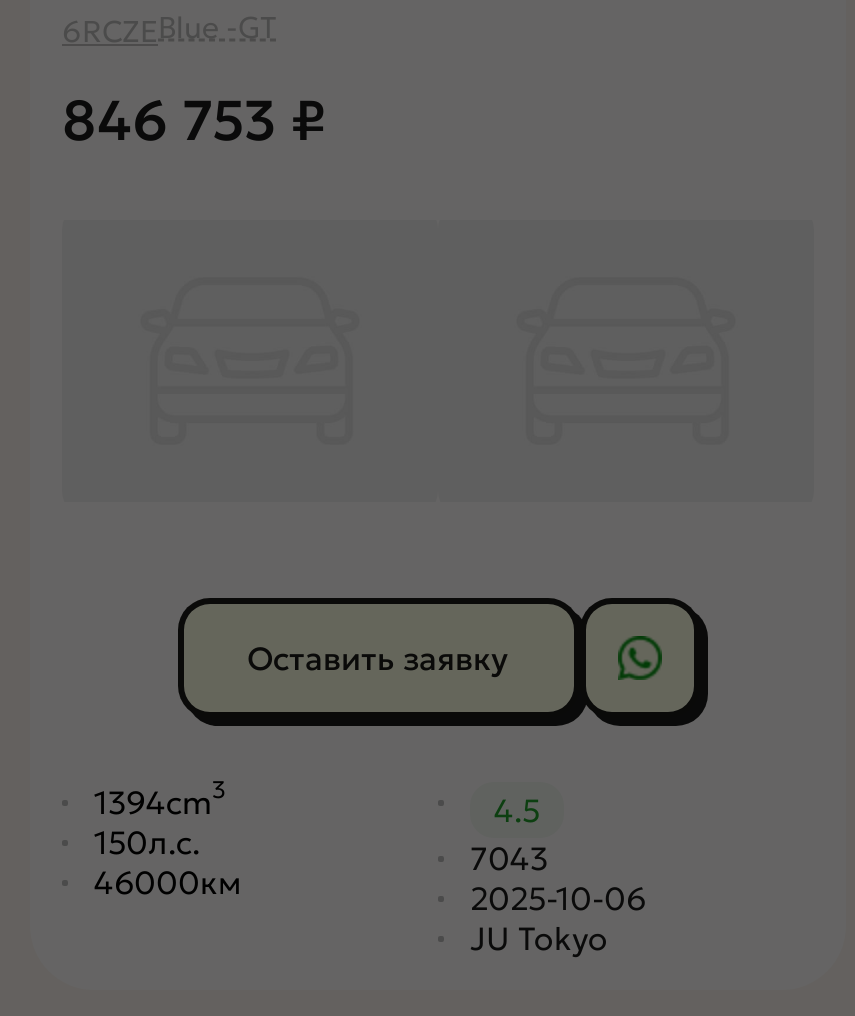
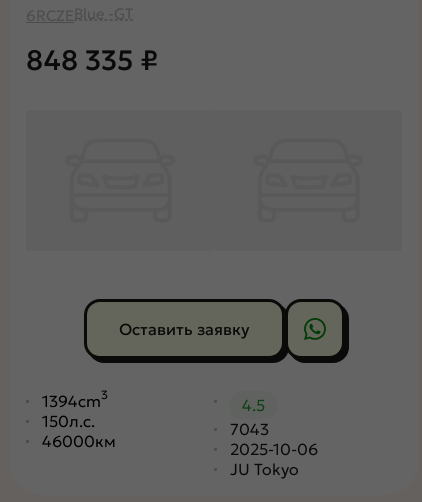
[62,86,326,156] 846 753 ₽ -> [26,43,158,78] 848 335 ₽

